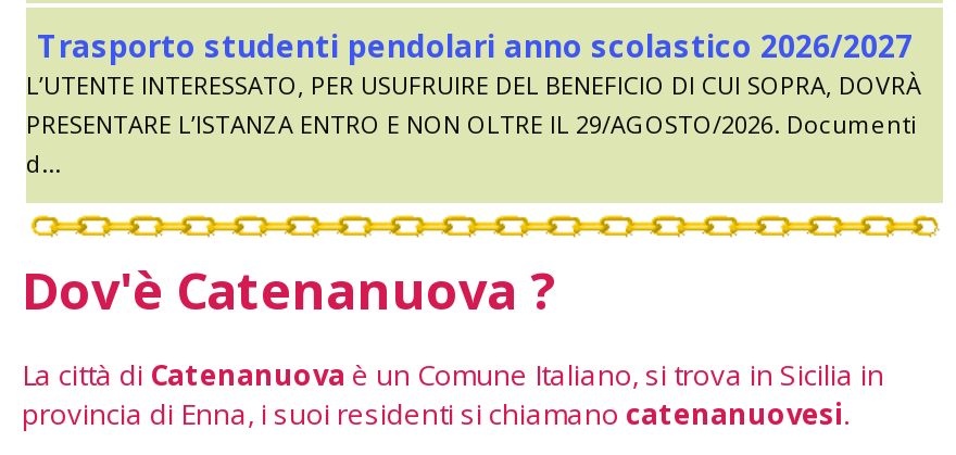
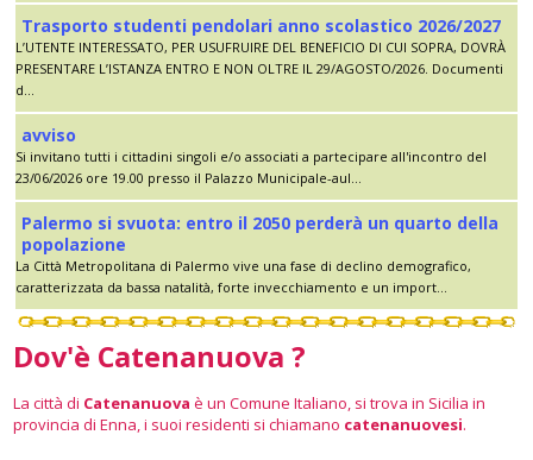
none -> [15,115,516,296] [image] | avviso | Si invitano tutti i cittadini singoli e/o associati a partecipare all'incontro del | 23/06/2026 ore 19.00 presso il Palazzo Municipale-aul... | Palermo si svuota: entro il 2050 perderà un quarto della | popolazione | La Città Metropolitana di Palermo vive una fase di declino demografico, | caratterizzata da bassa natalità, forte invecchiamento e un import...

